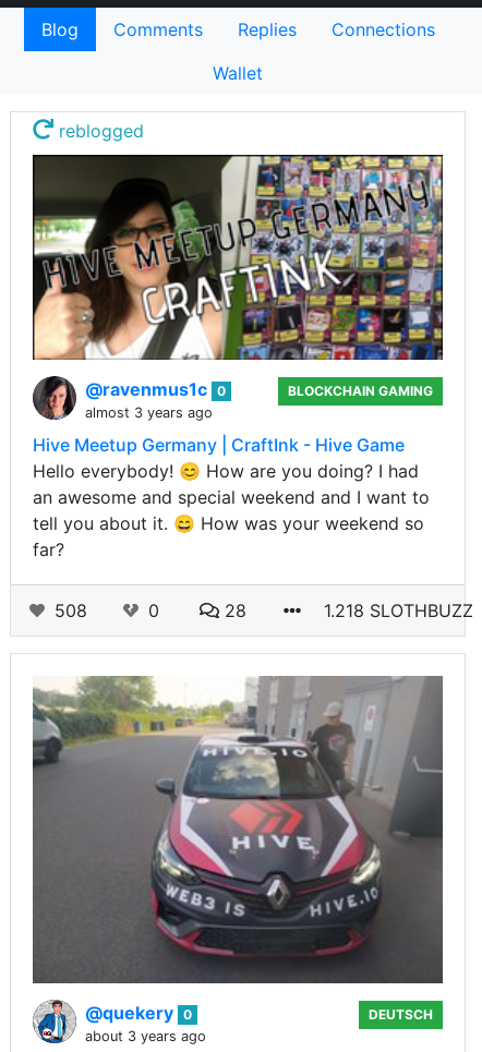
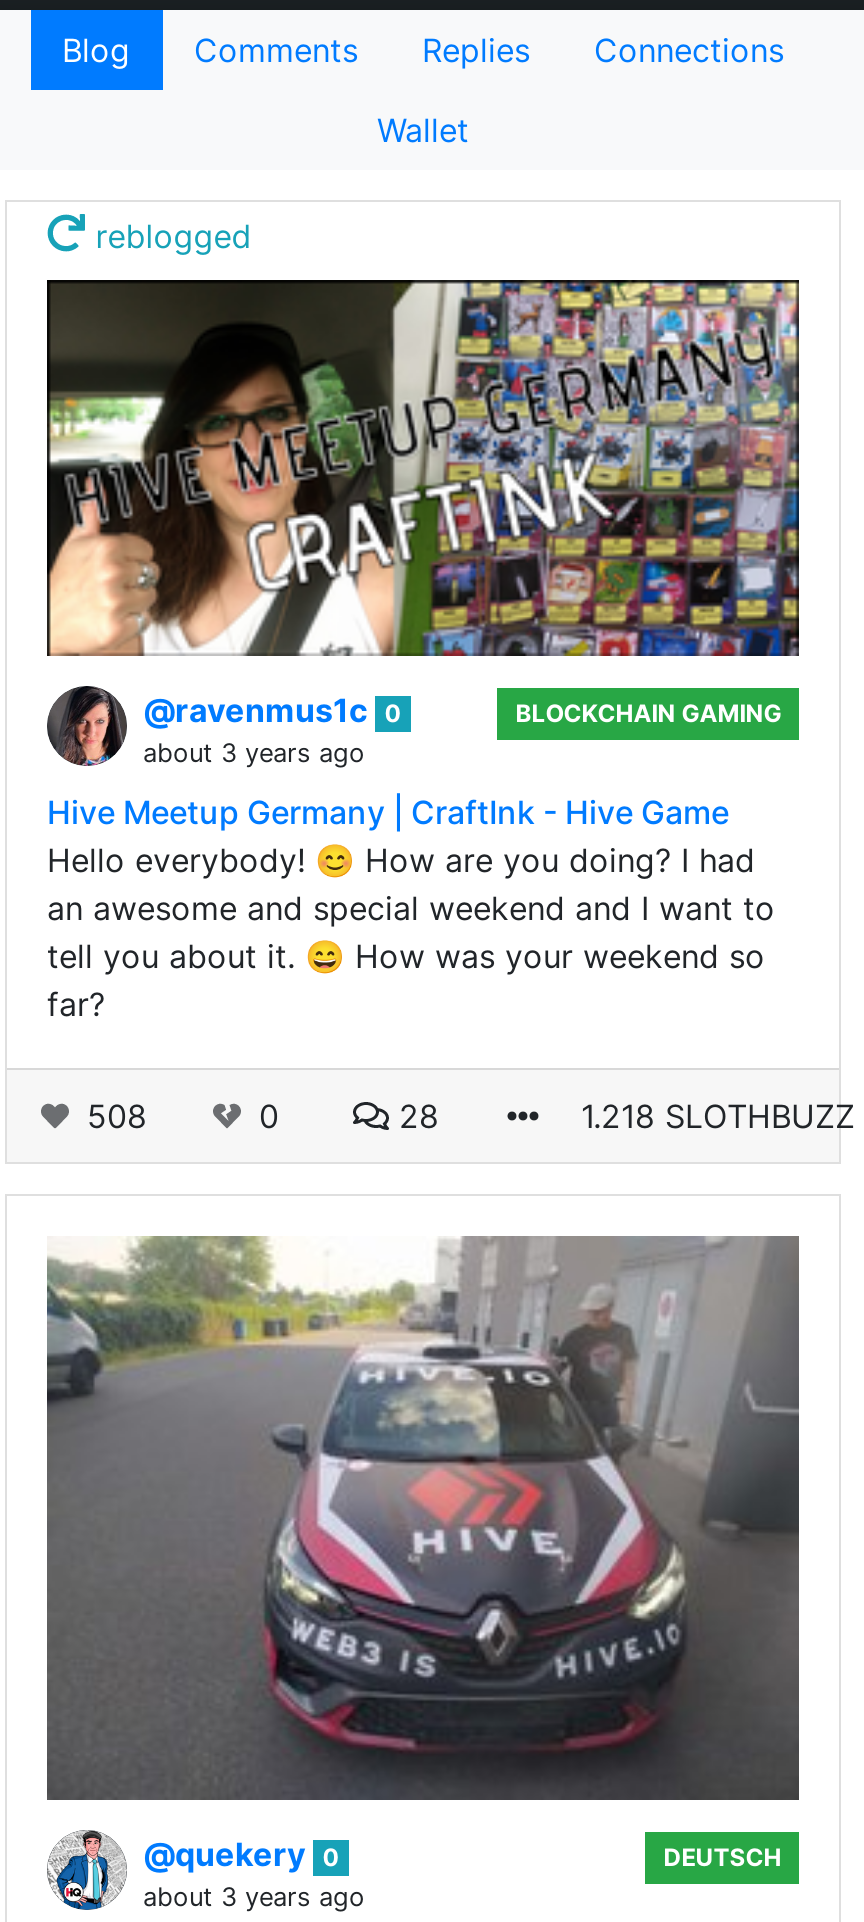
[85,404,213,421] almost 3 years ago -> [143,738,365,768] about 3 years ago

